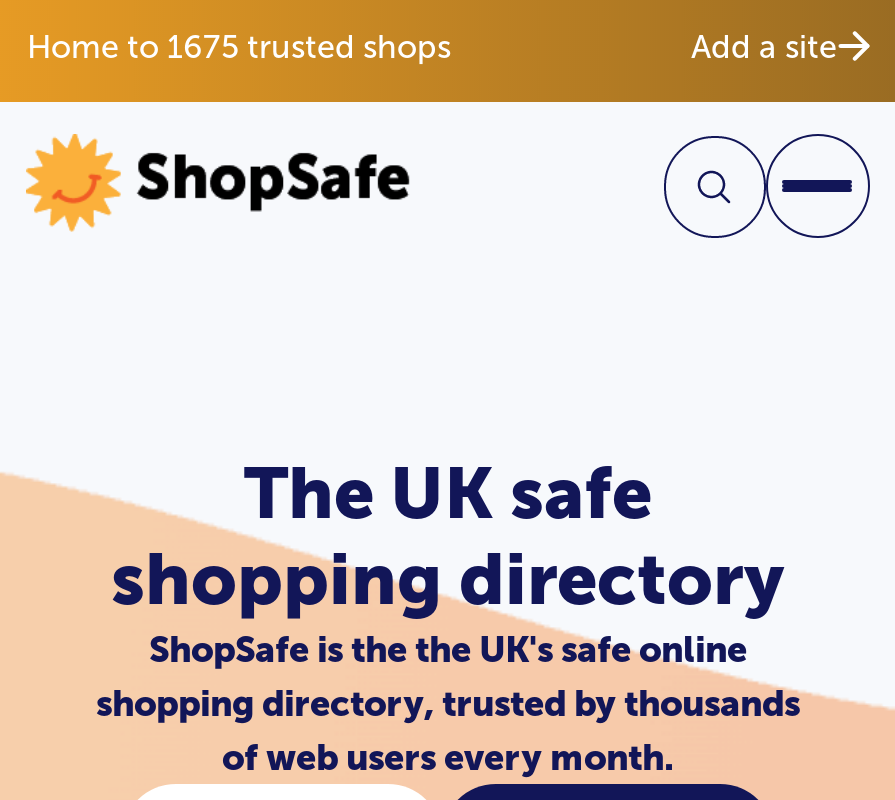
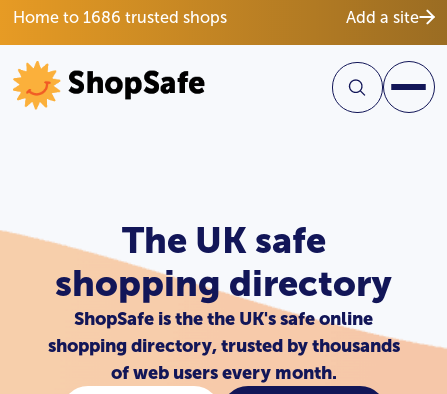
[27,29,451,63] Home to 1675 trusted shops -> [13,9,227,26] Home to 1686 trusted shops

